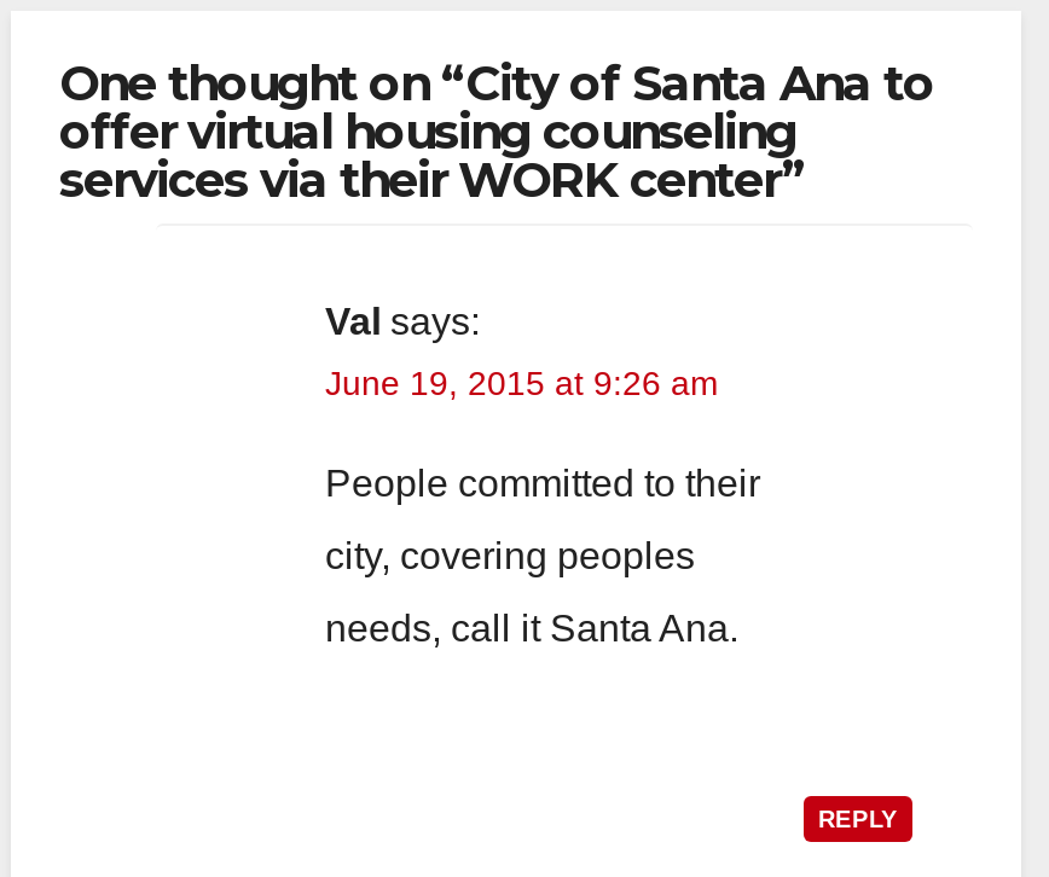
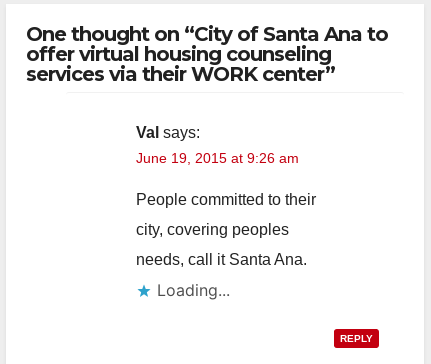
none -> [157,280,230,300] Loading...

